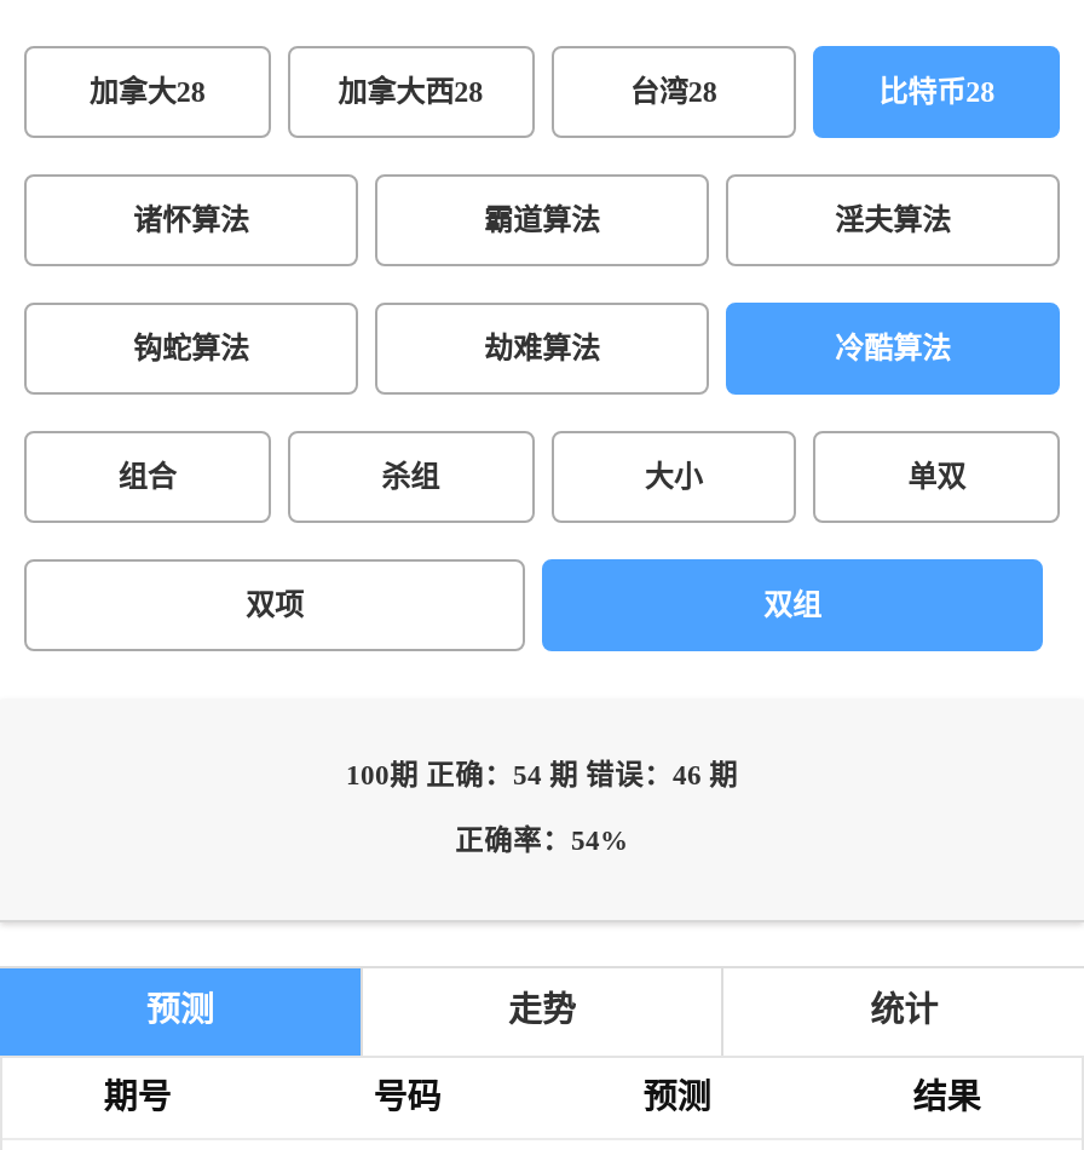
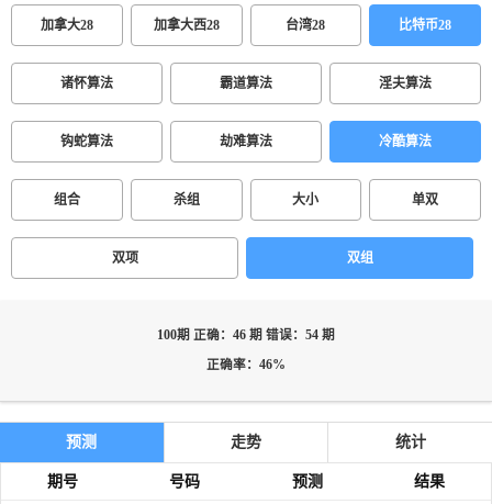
[346,760,738,792] 100期 正确：54 期 错误：46 期 -> [157,328,335,343] 100期 正确：46 期 错误：54 期
[455,826,629,857] 正确率：54% -> [206,358,286,372] 正确率：46%

